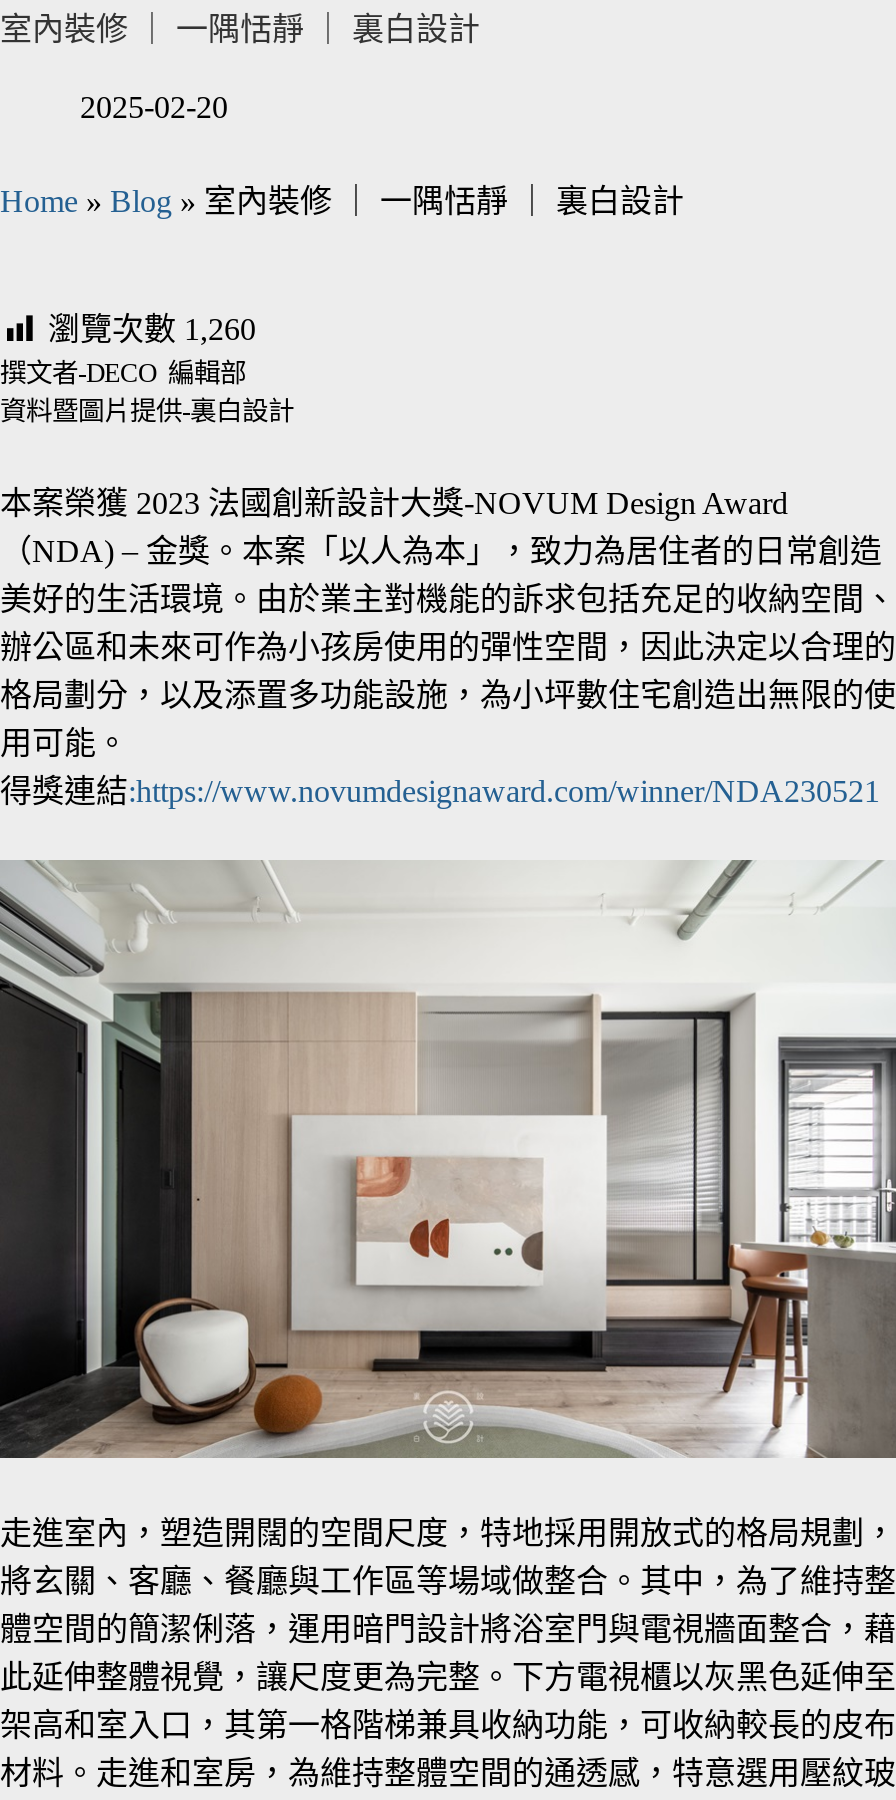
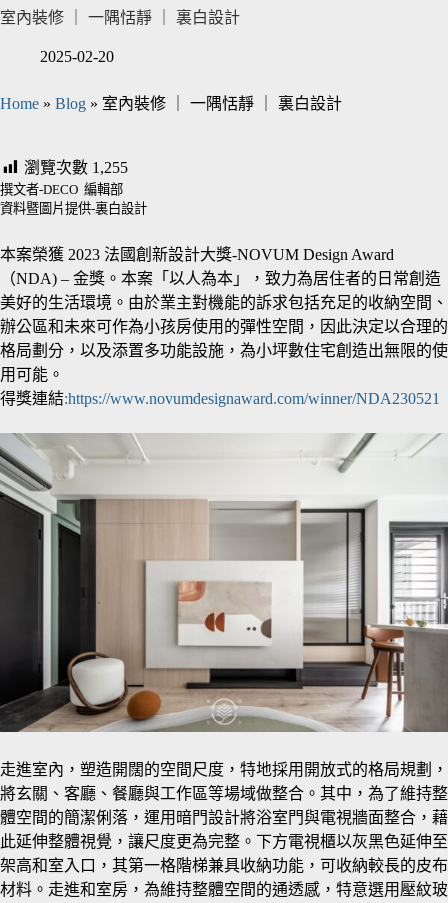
[48,312,256,346] 瀏覽次數 1,260 -> [24,159,128,176] 瀏覽次數 1,255

